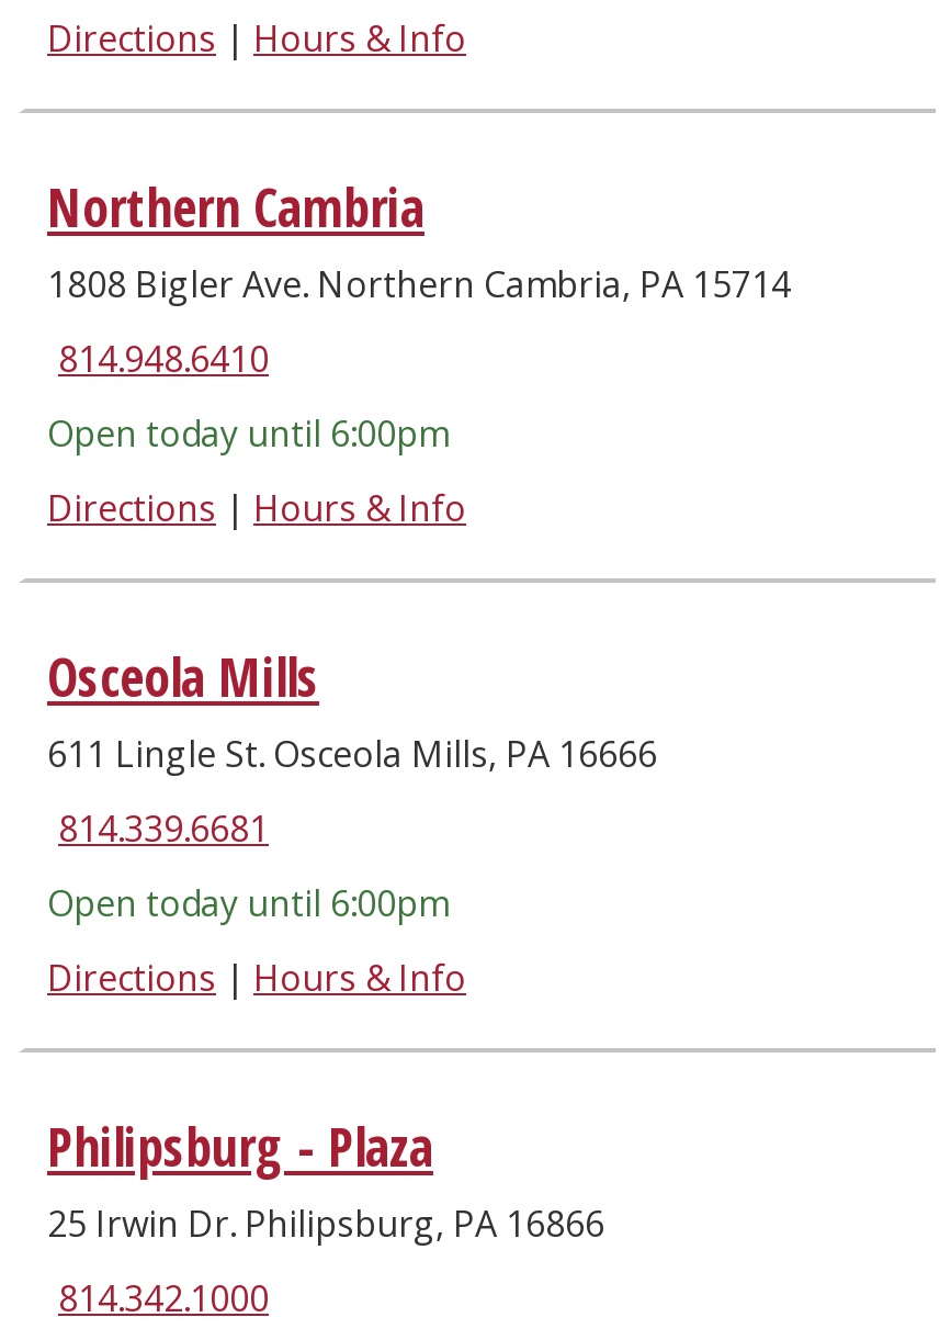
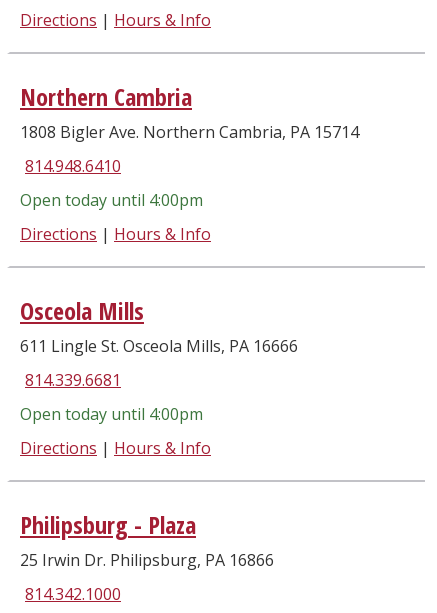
[47,409,449,458] Open today until 6:00pm -> [20,189,203,211] Open today until 4:00pm
[47,879,449,927] Open today until 6:00pm -> [20,403,203,425] Open today until 4:00pm

